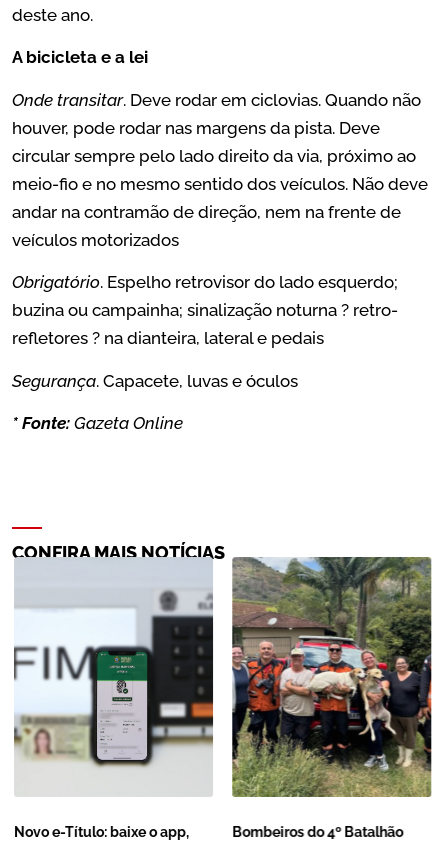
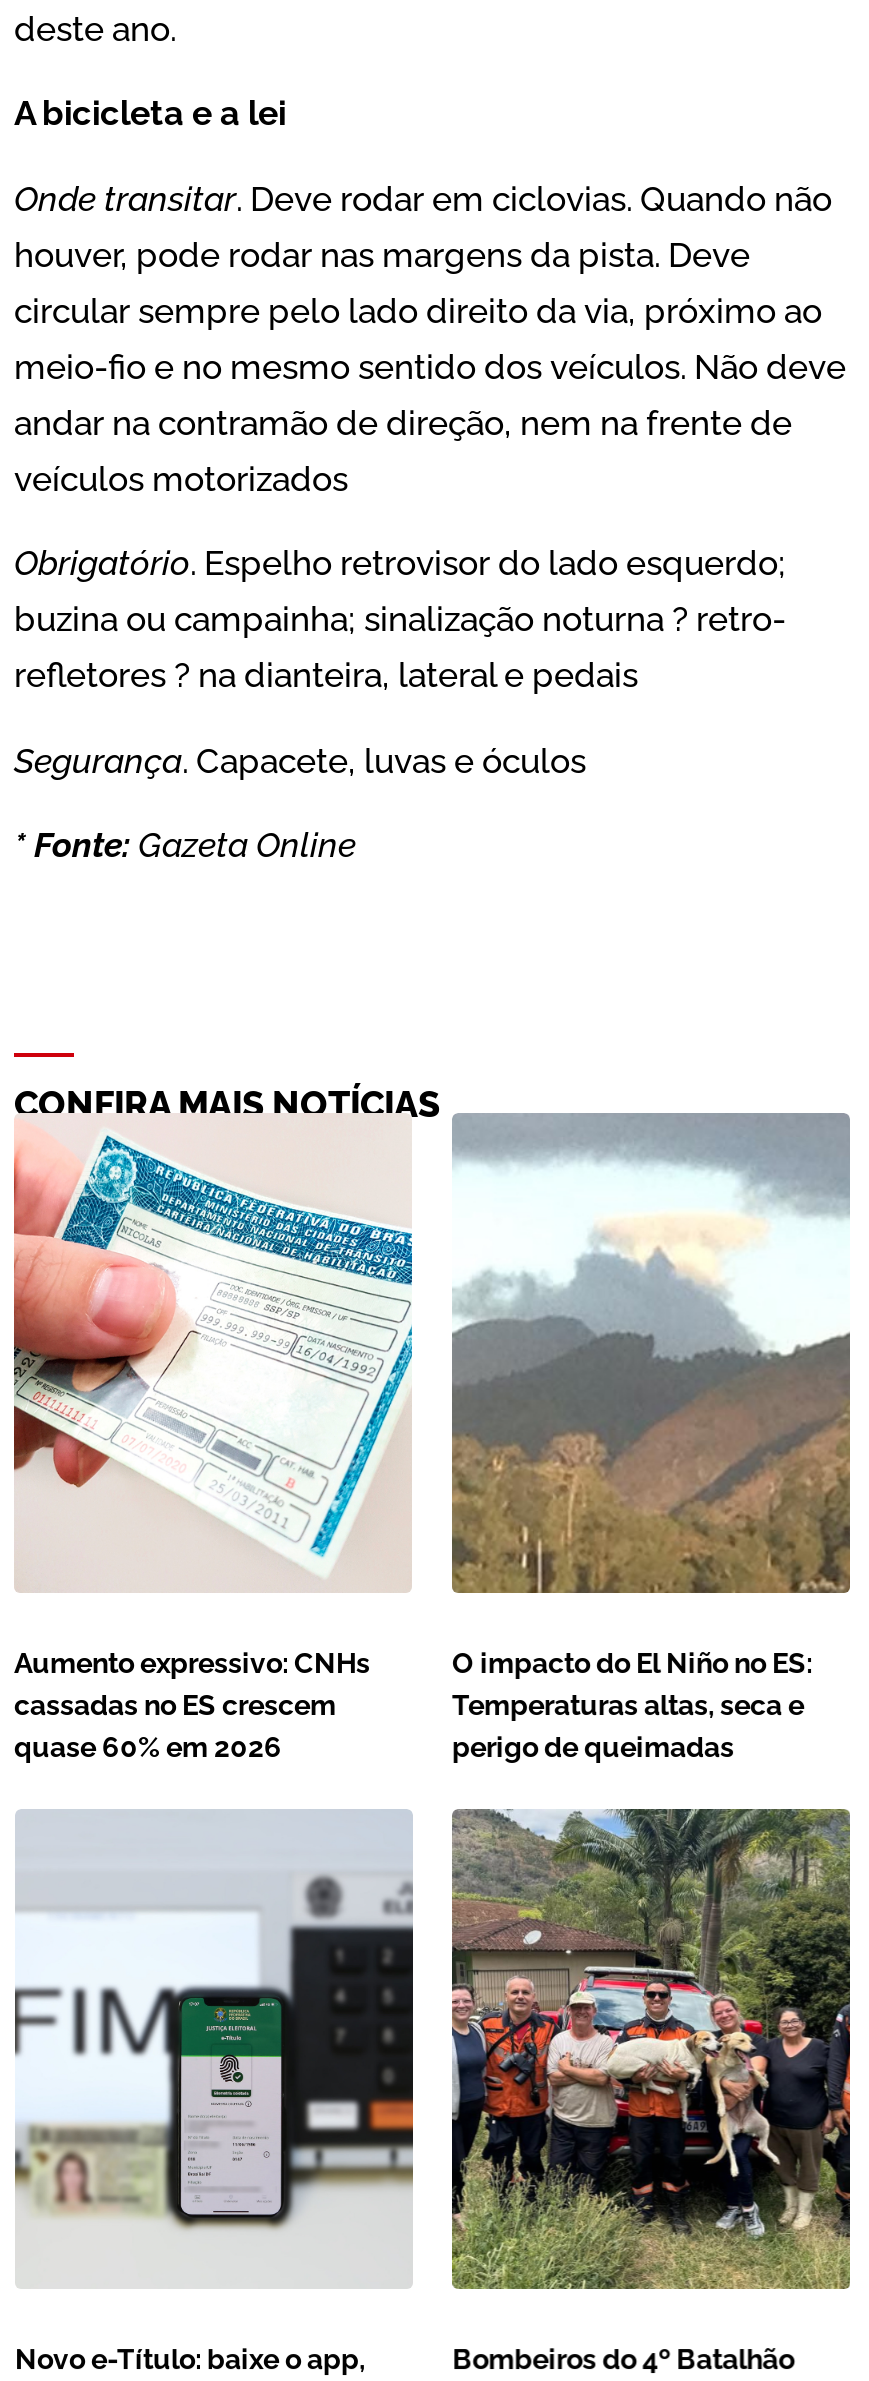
none -> [12,1129,414,1557] [image]
none -> [14,1647,370,1763] Aumento expressivo: CNHs | cassadas no ES crescem | quase 60% em 2026
none -> [452,1113,852,1763] [image] | O impacto do El Niño no ES: | Temperaturas altas, seca e | perigo de queimadas

